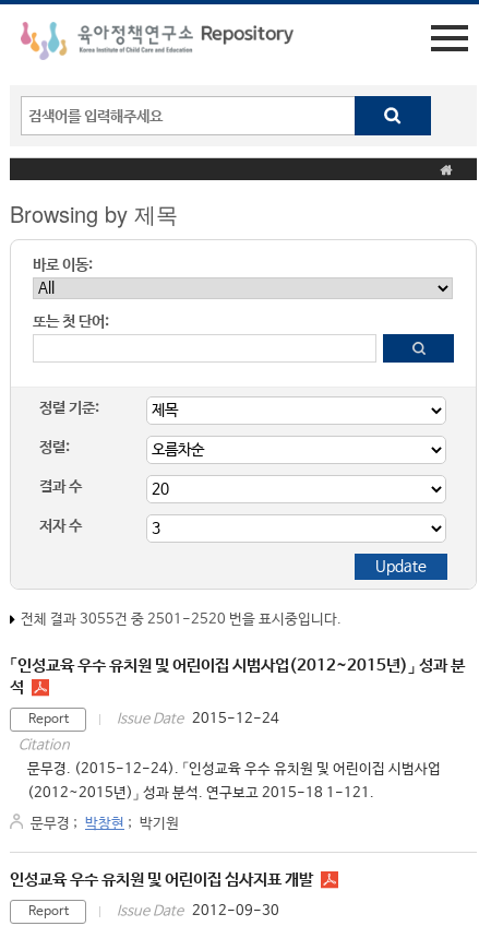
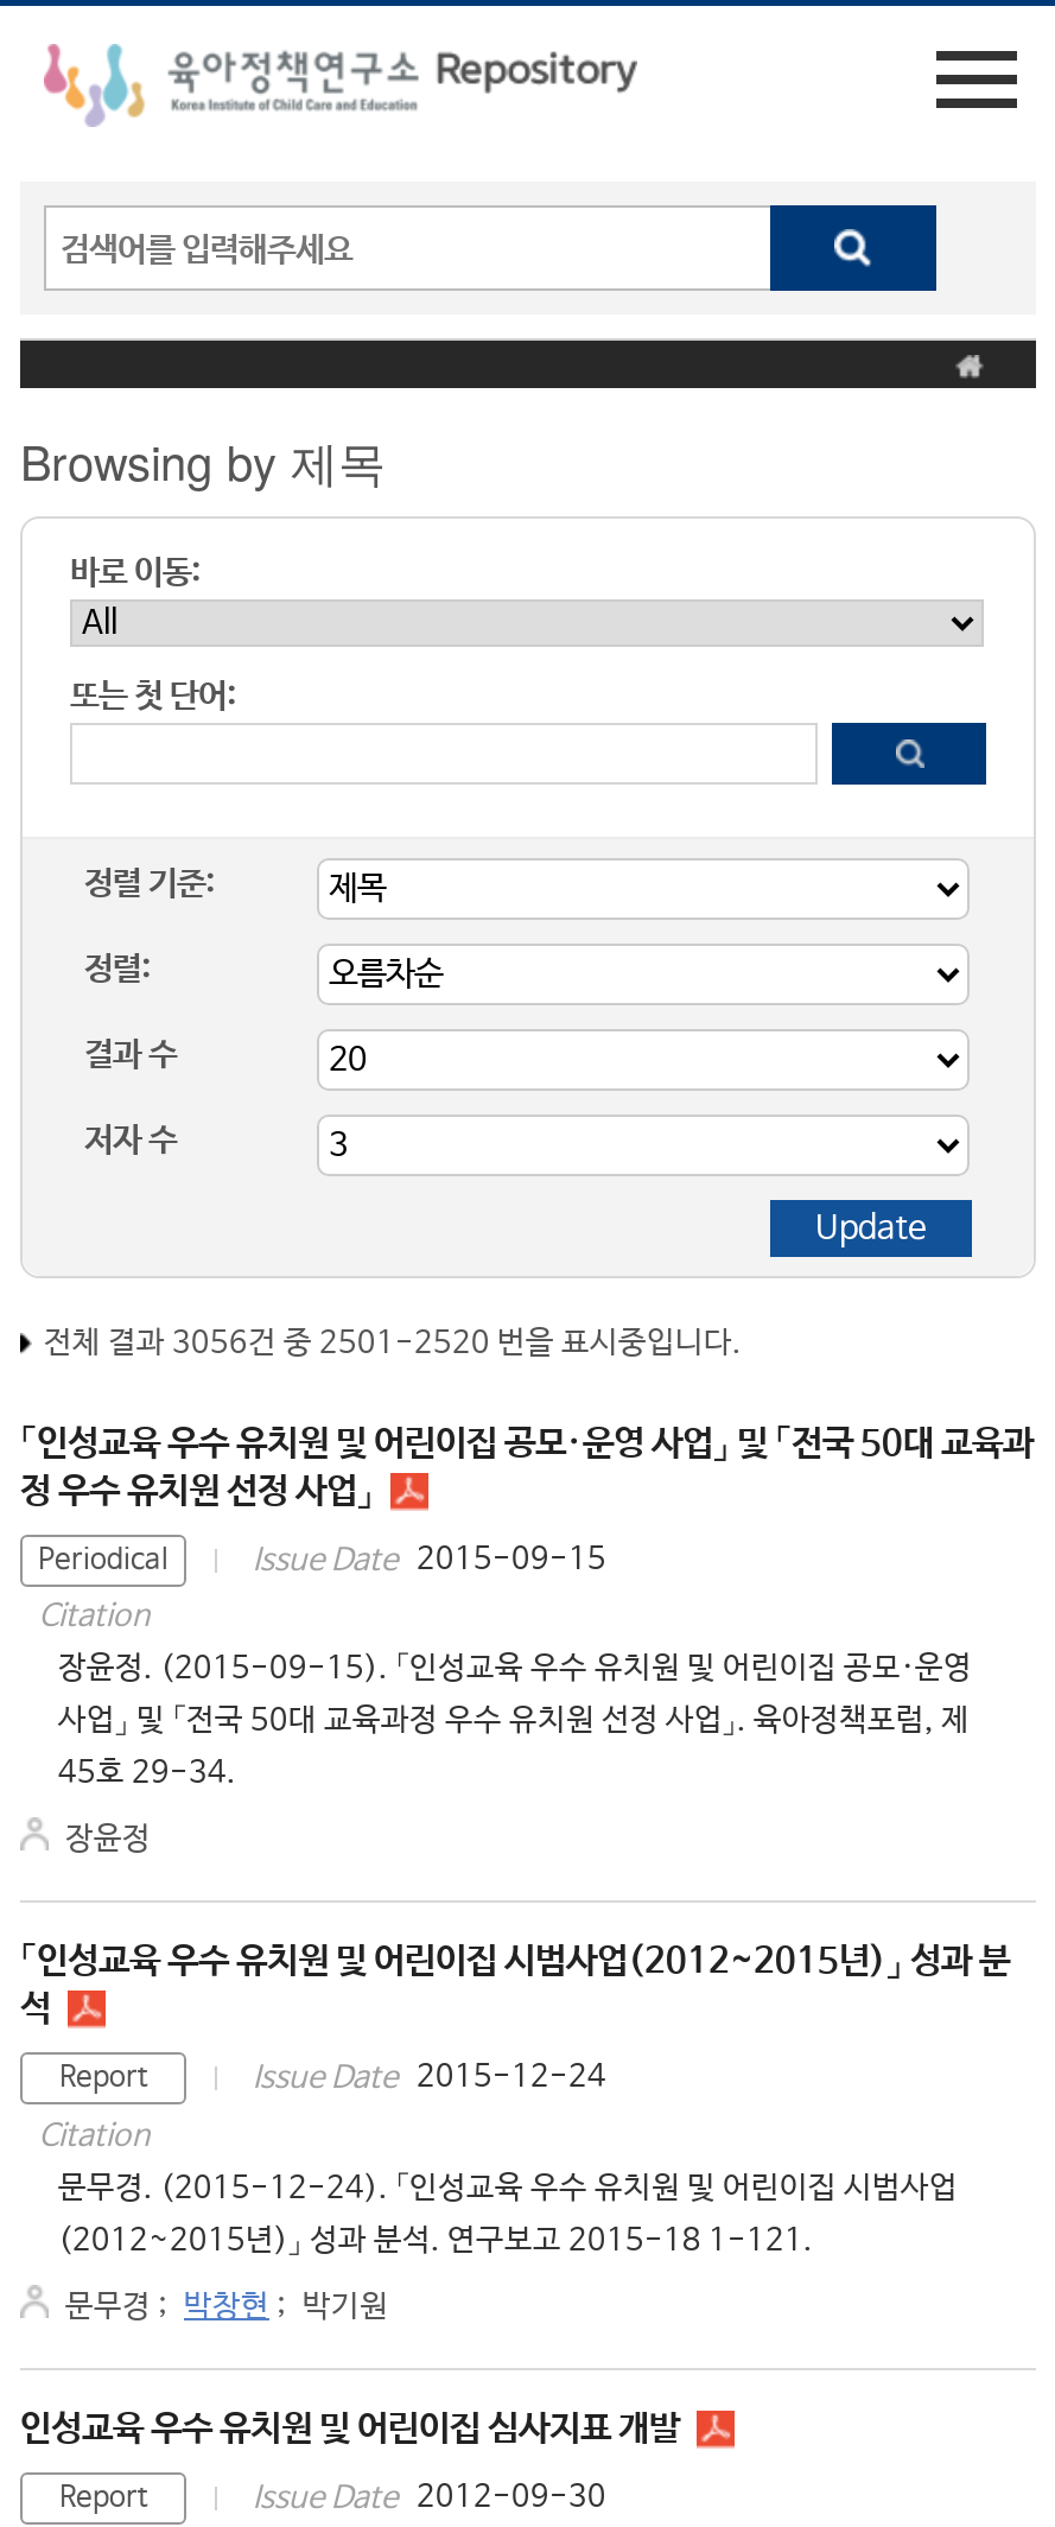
[21,612,342,628] 전체 결과 3055건 중 2501-2520 번을 표시중입니다. -> [20,1326,1034,1858] 전체 결과 3056건 중 2501-2520 번을 표시중입니다. | 「인성교육 우수 유치원 및 어린이집 공모·운영 사업」 및 「전국 50대 교육과 | 정 우수 유치원 선정 사업」 | Periodical | Issue Date 2015-09-15 | Citation | 장윤정. (2015-09-15). 「인성교육 우수 유치원 및 어린이집 공모·운영 | 사업」 및 「전국 50대 교육과정 우수 유치원 선정 사업」. 육아정책포럼, 제 | 45호 29-34. | 장윤정

